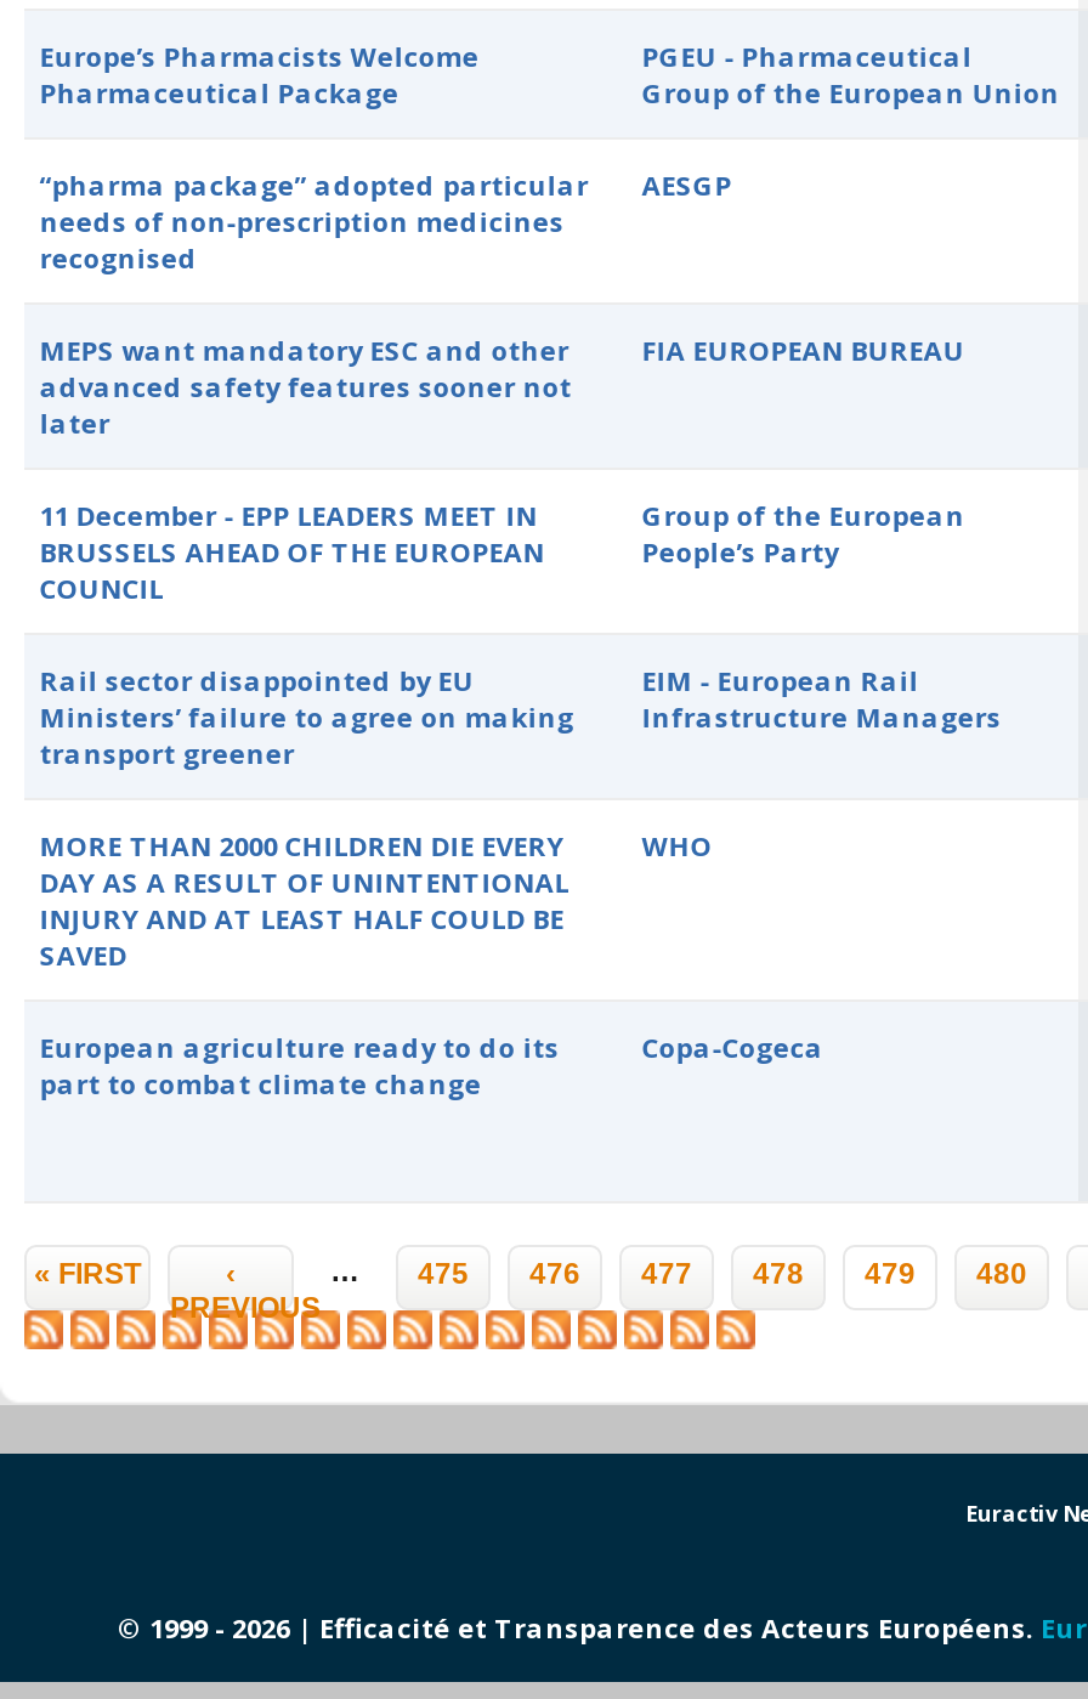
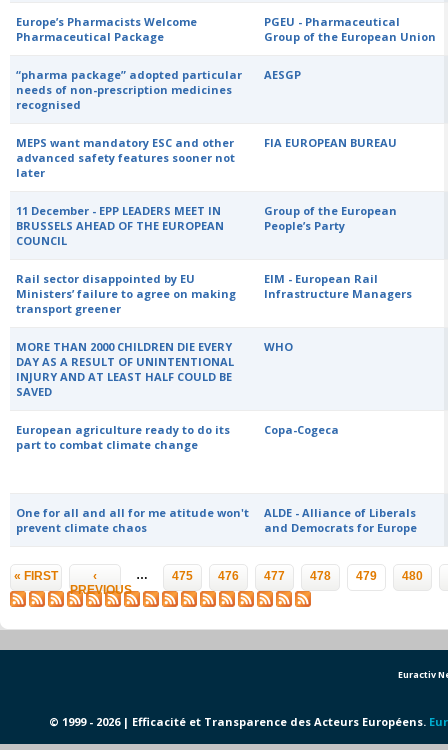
none -> [16,505,249,535] One for all and all for me atitude won't | prevent climate chaos
none -> [264,505,417,535] ALDE - Alliance of Liberals | and Democrats for Europe

